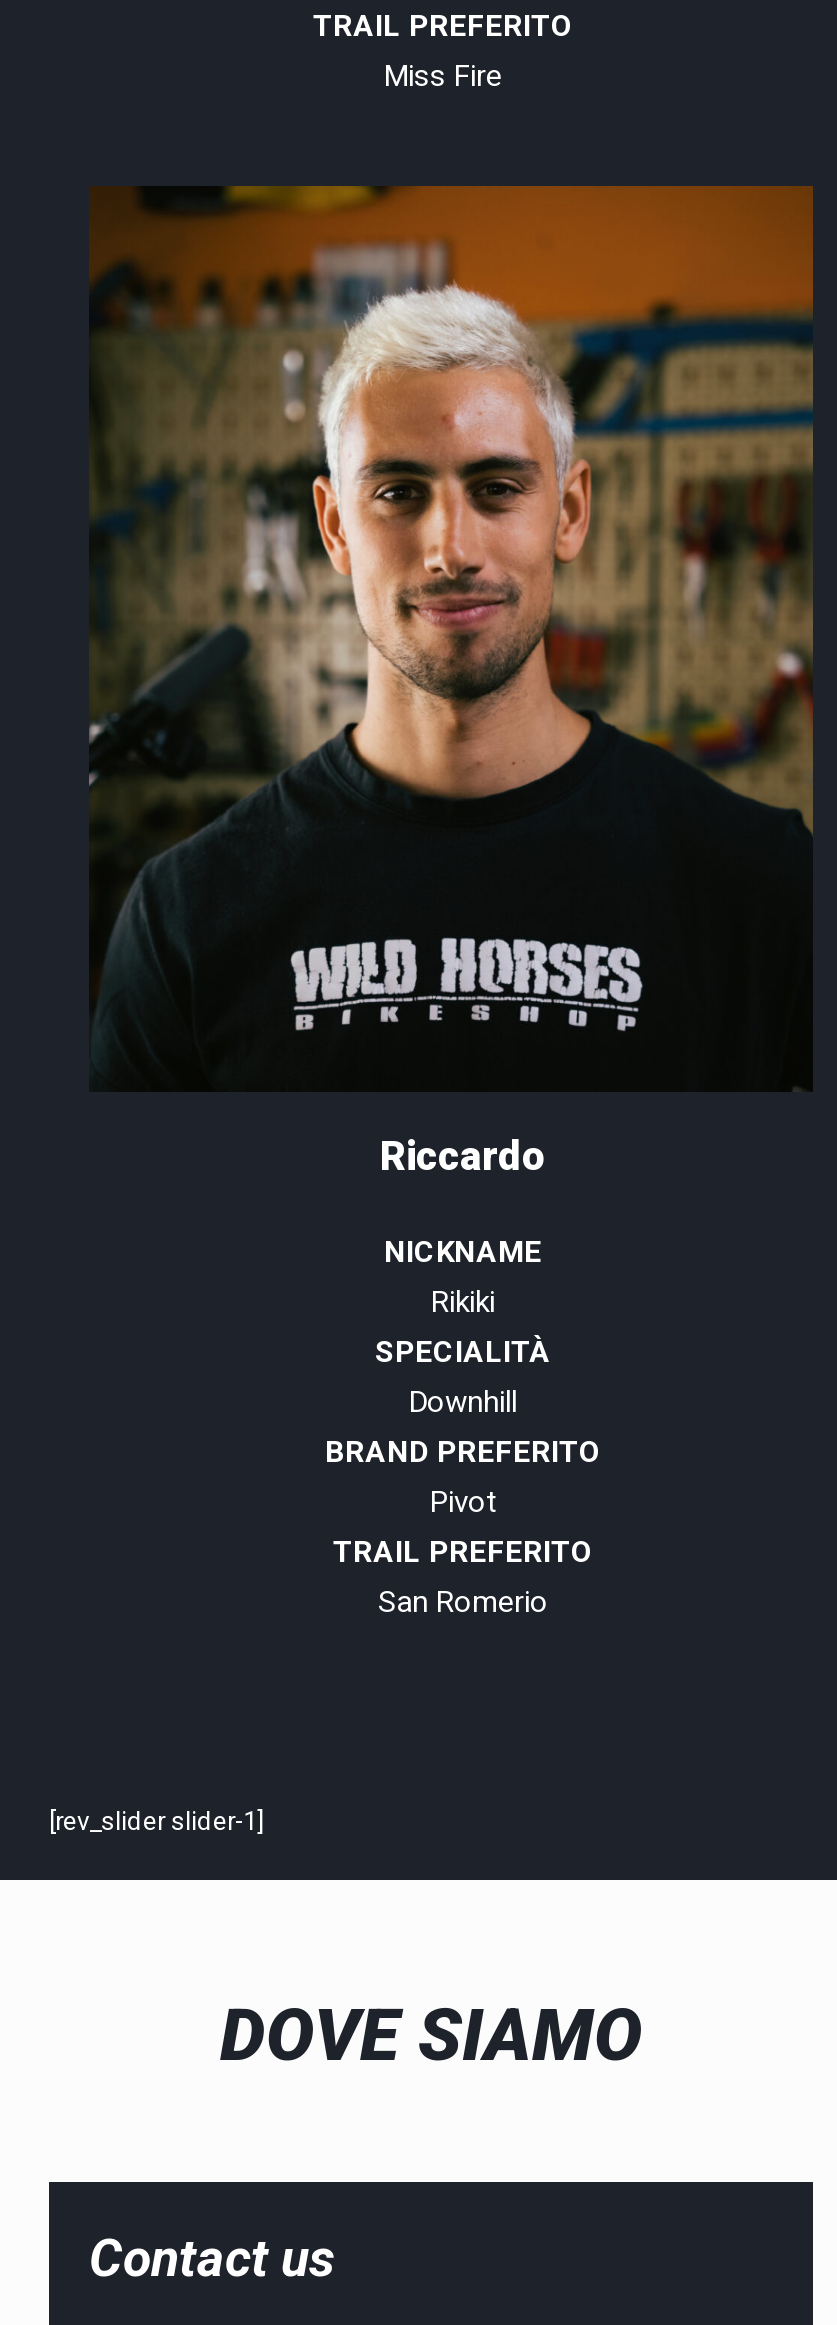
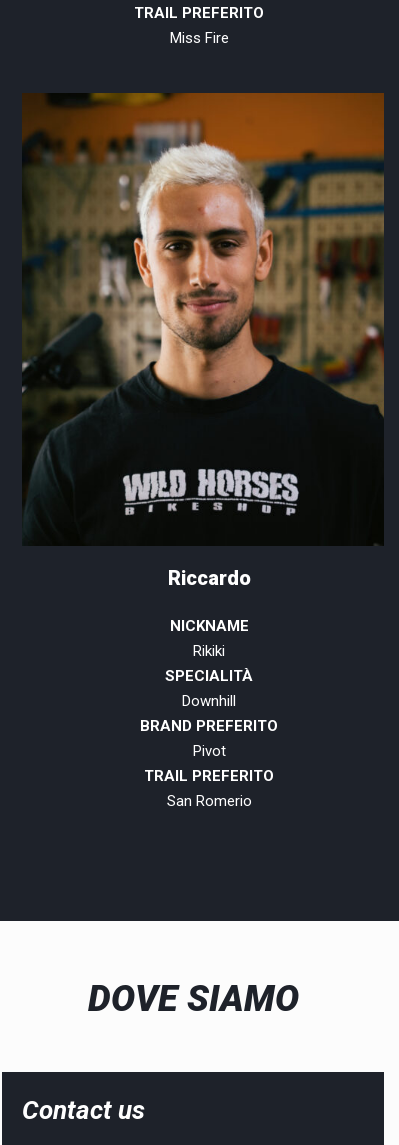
[49,1805,263,1835] [rev_slider slider-1] -> none

